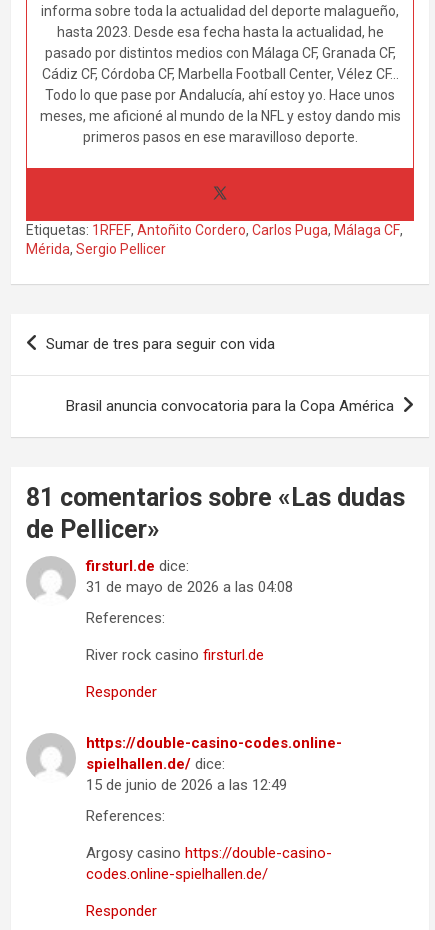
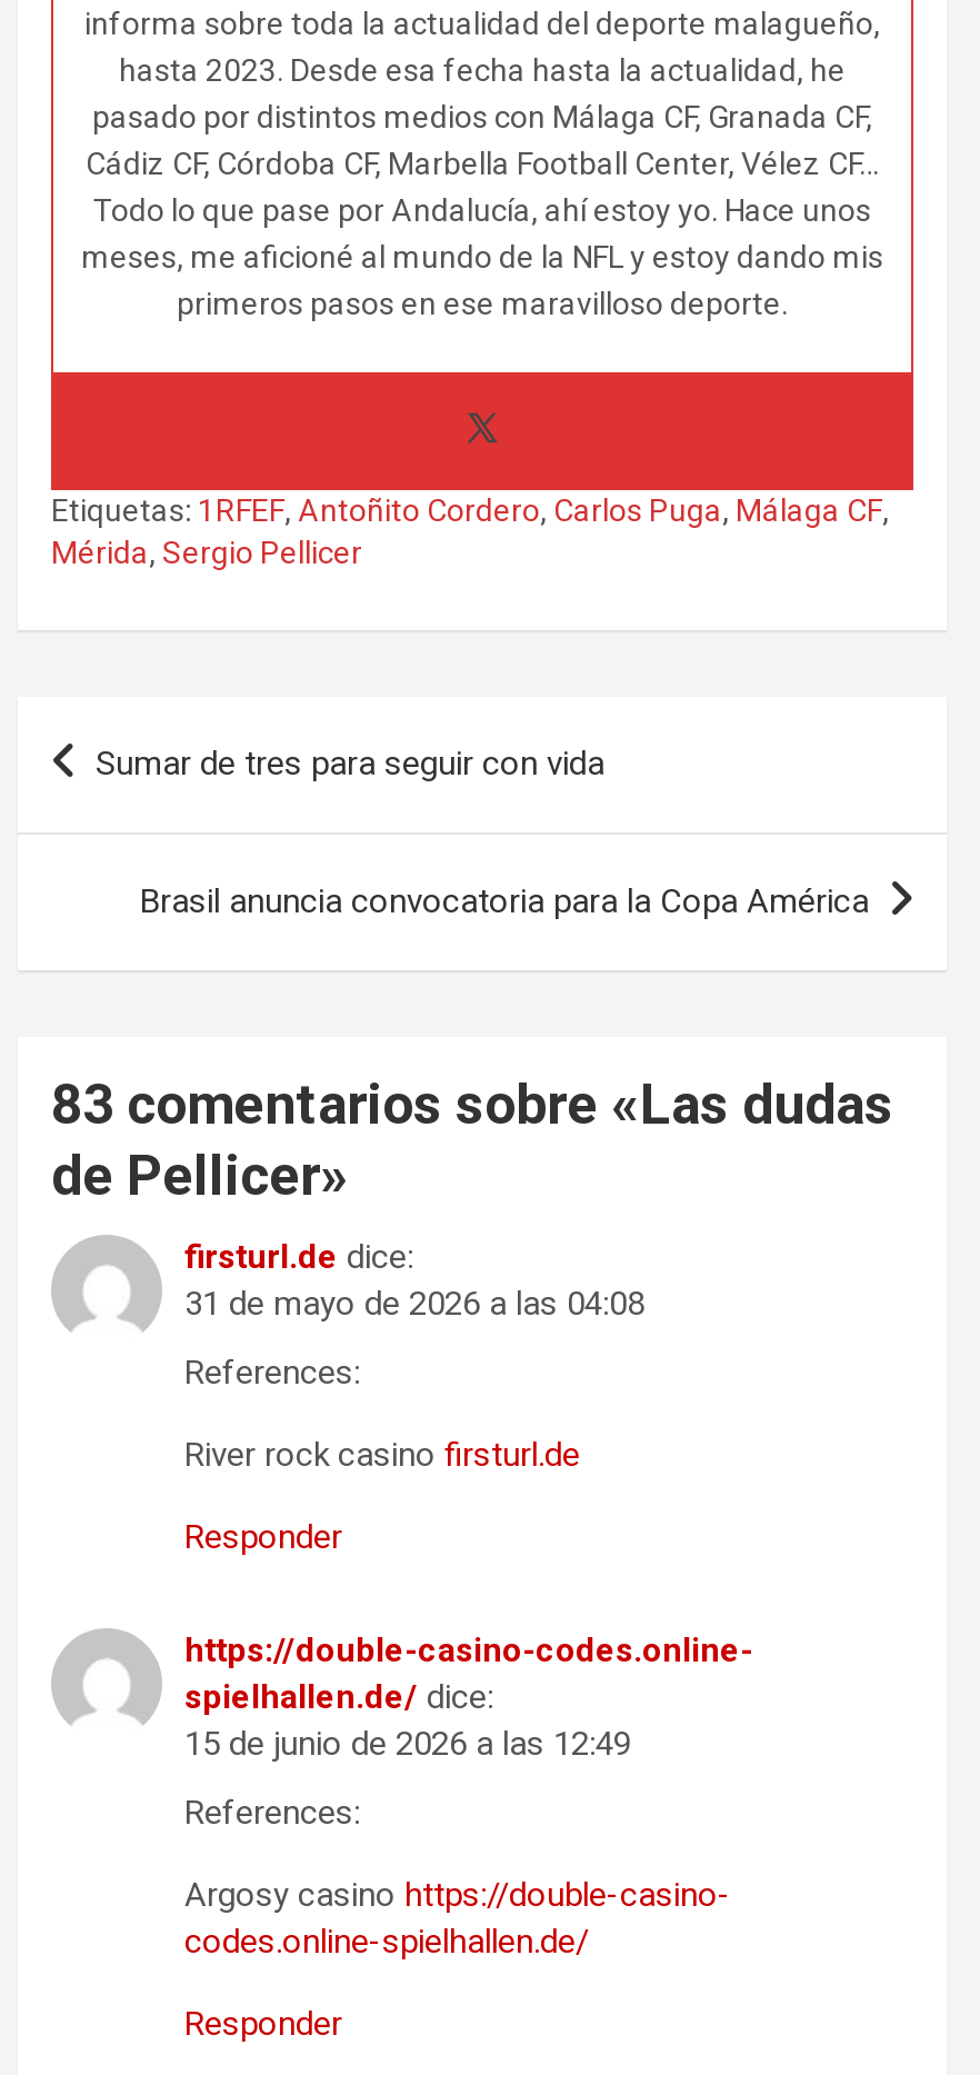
[26,482,405,511] 81 comentarios sobre «Las dudas -> [51,1073,893,1137] 83 comentarios sobre «Las dudas

